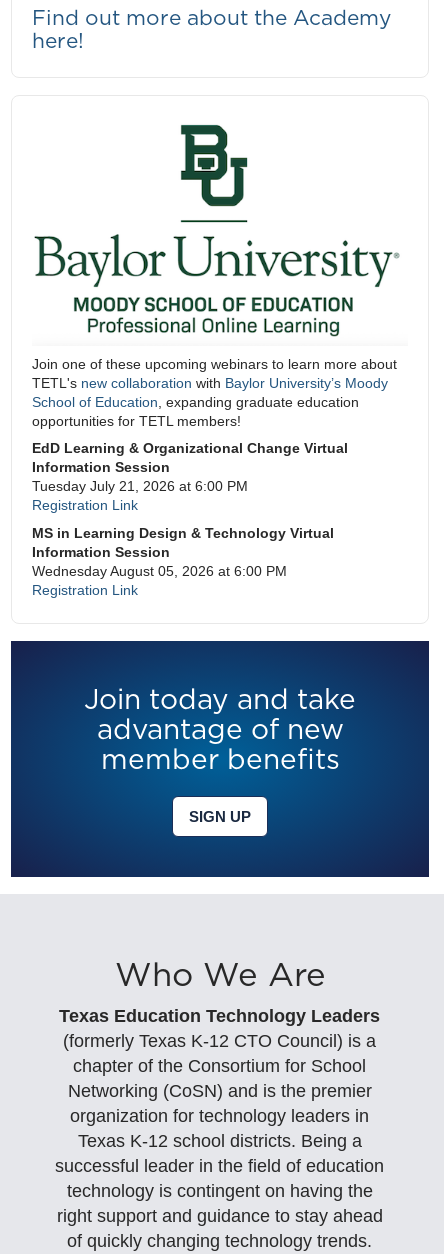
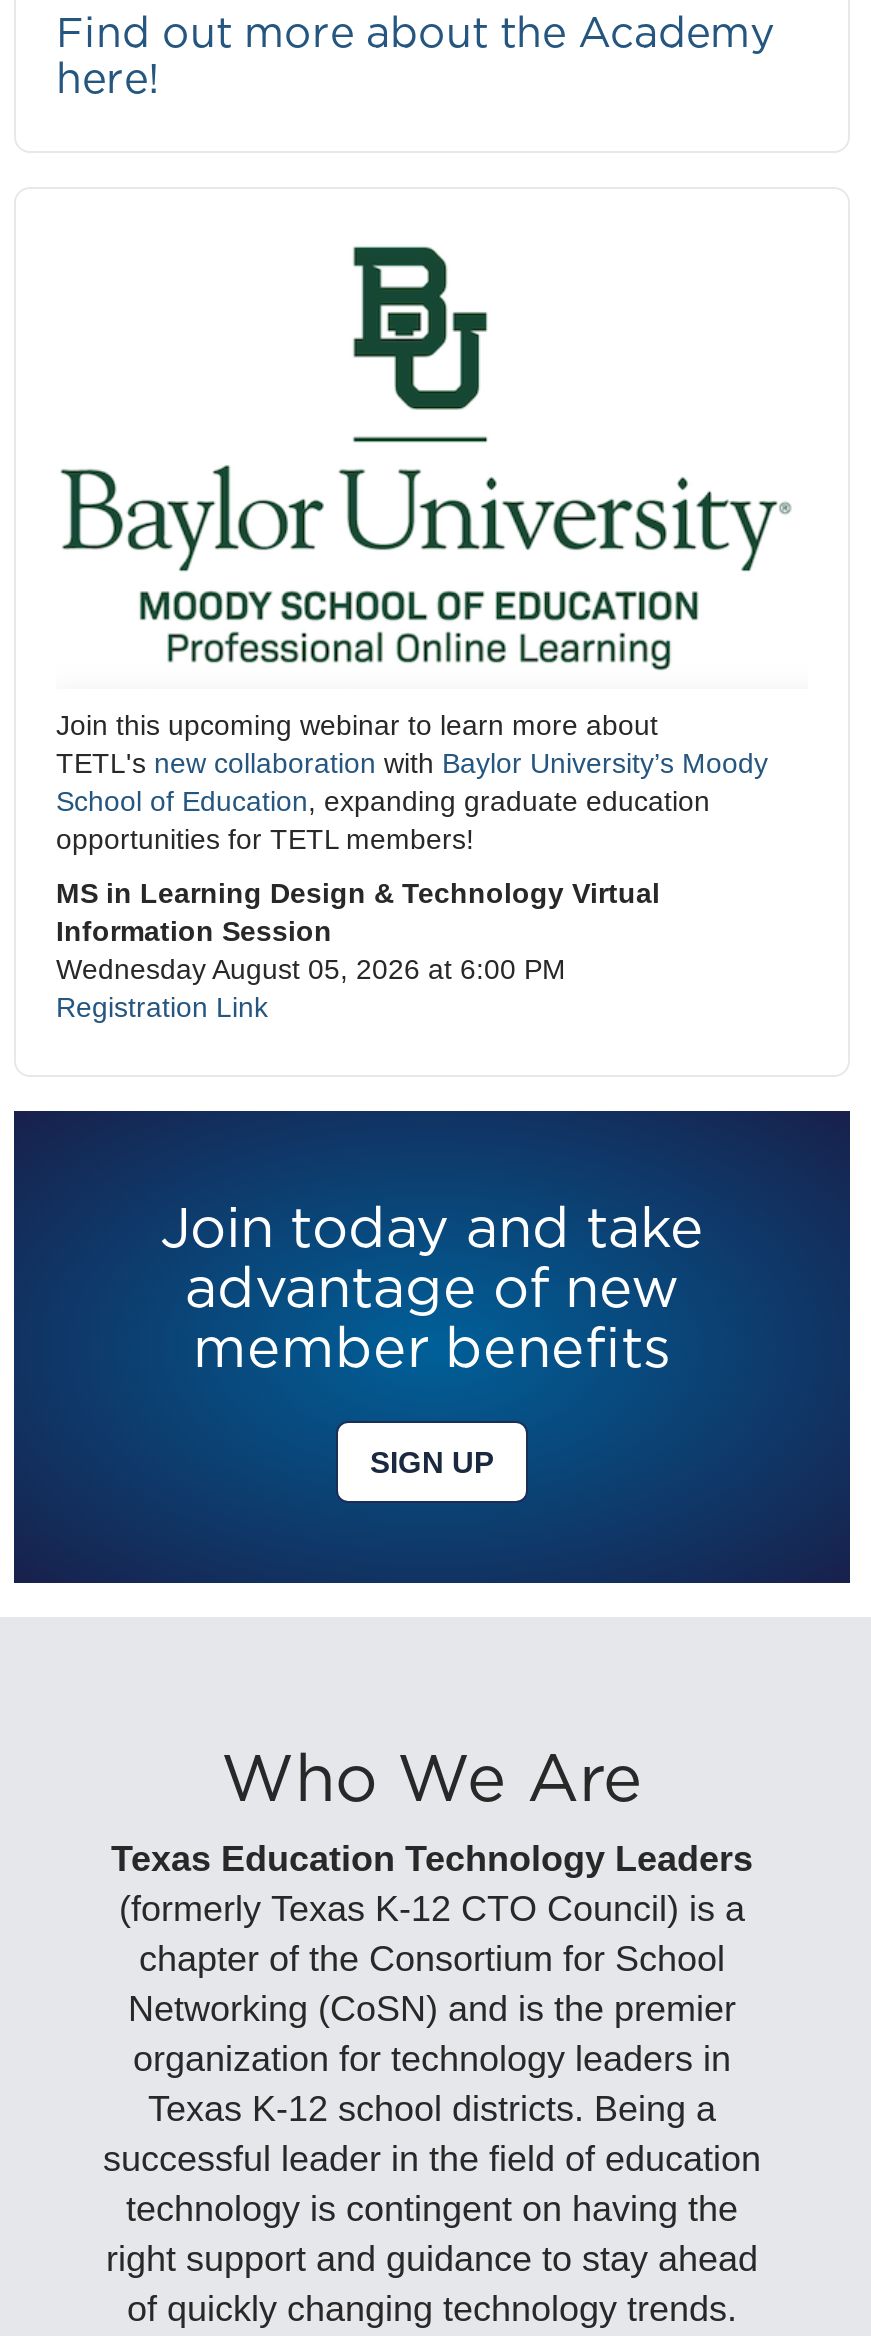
[32,356,397,372] Join one of these upcoming webinars to learn more about -> [56,708,658,740] Join this upcoming webinar to learn more about
[32,440,348,513] EdD Learning & Organizational Change Virtual | Information Session | Tuesday July 21, 2026 at 6:00 PM | Registration Link -> none

